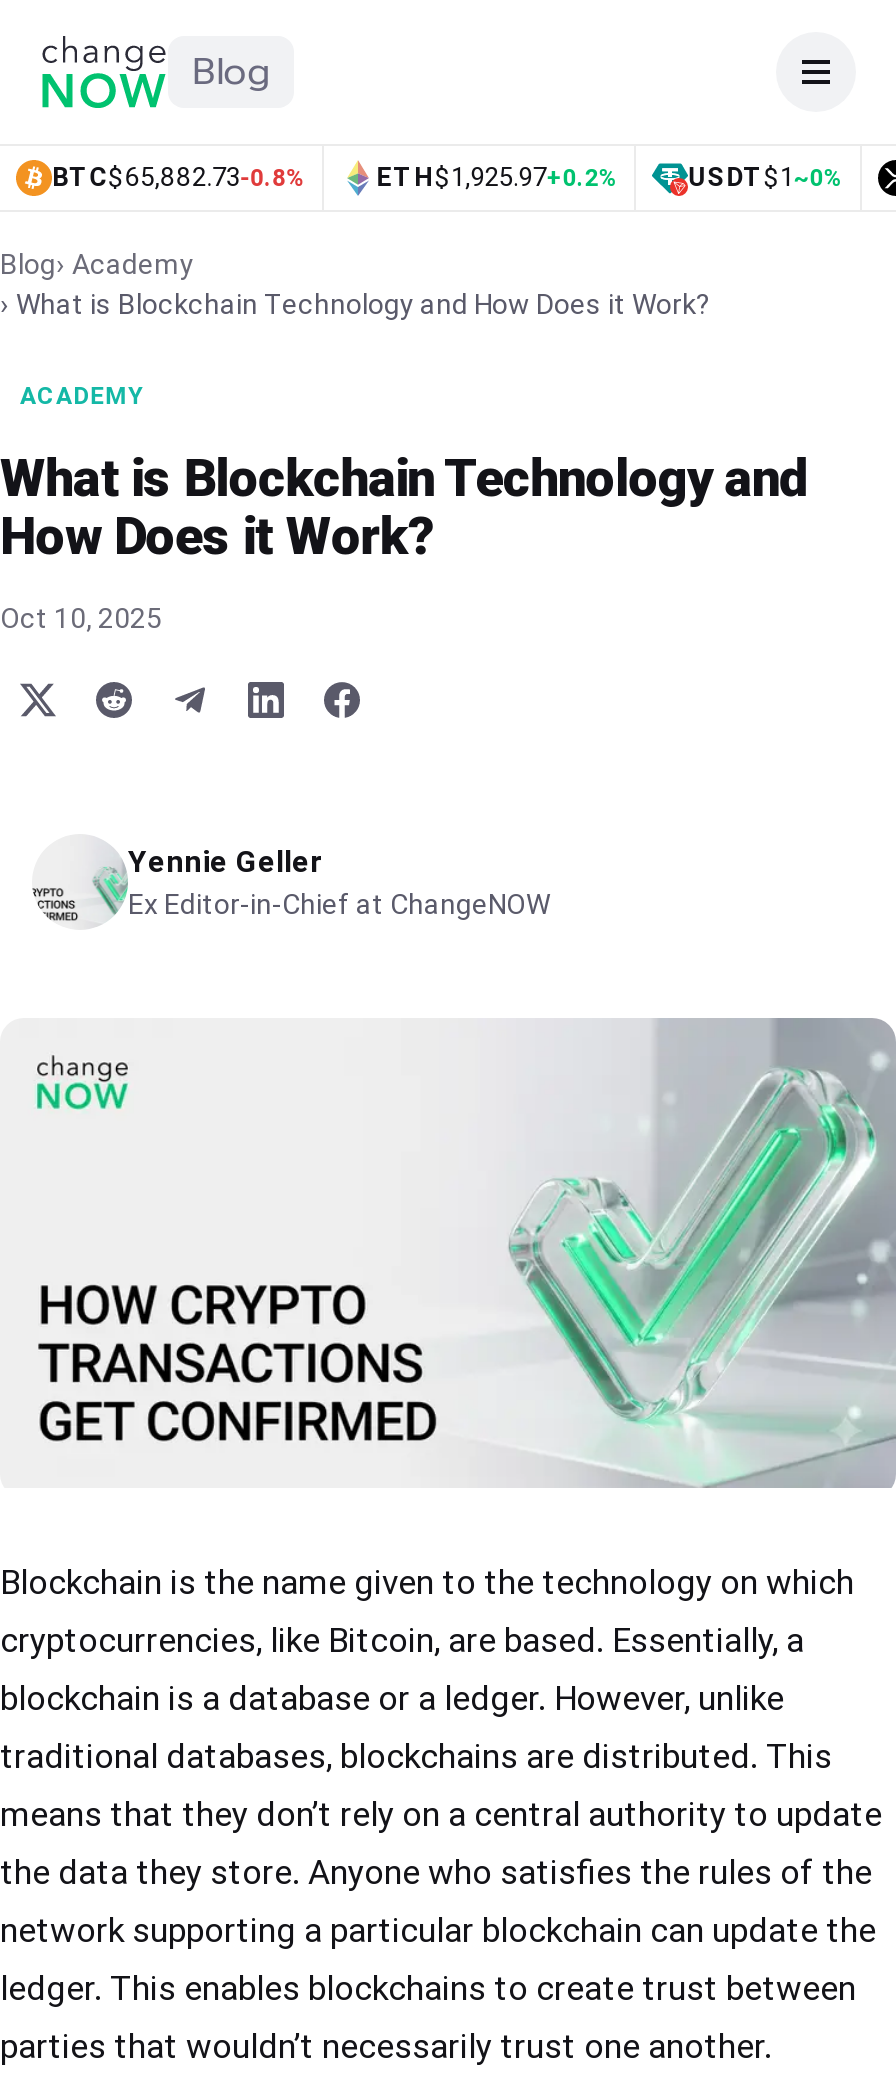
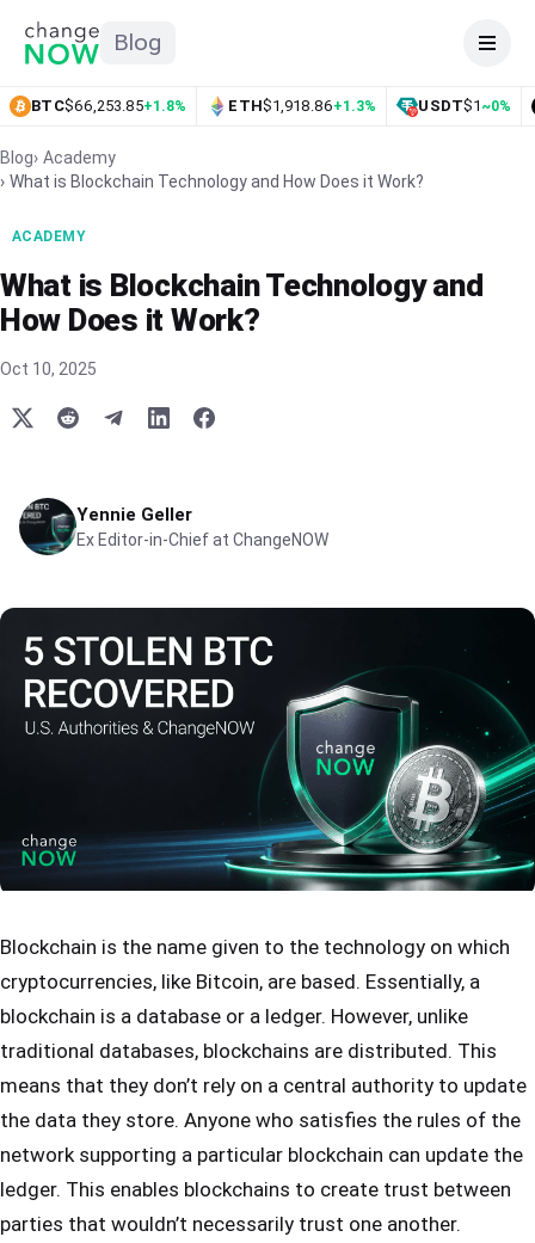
[52,162,306,192] BTC$65,882.73-0.8% -> [31,97,187,115] BTC$66,253.85+1.8%
[376,162,619,192] ETH$1,925.97+0.2% -> [228,97,377,115] ETH$1,918.86+1.3%
[32,834,122,926] [image] -> [18,497,73,556] [image]
[6,1018,890,1488] [image] -> [4,607,531,892] [image]

